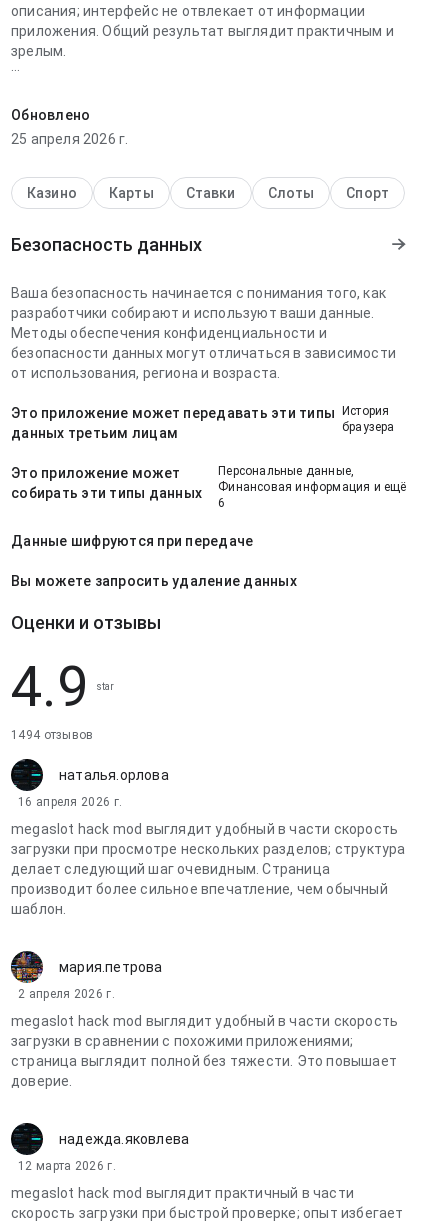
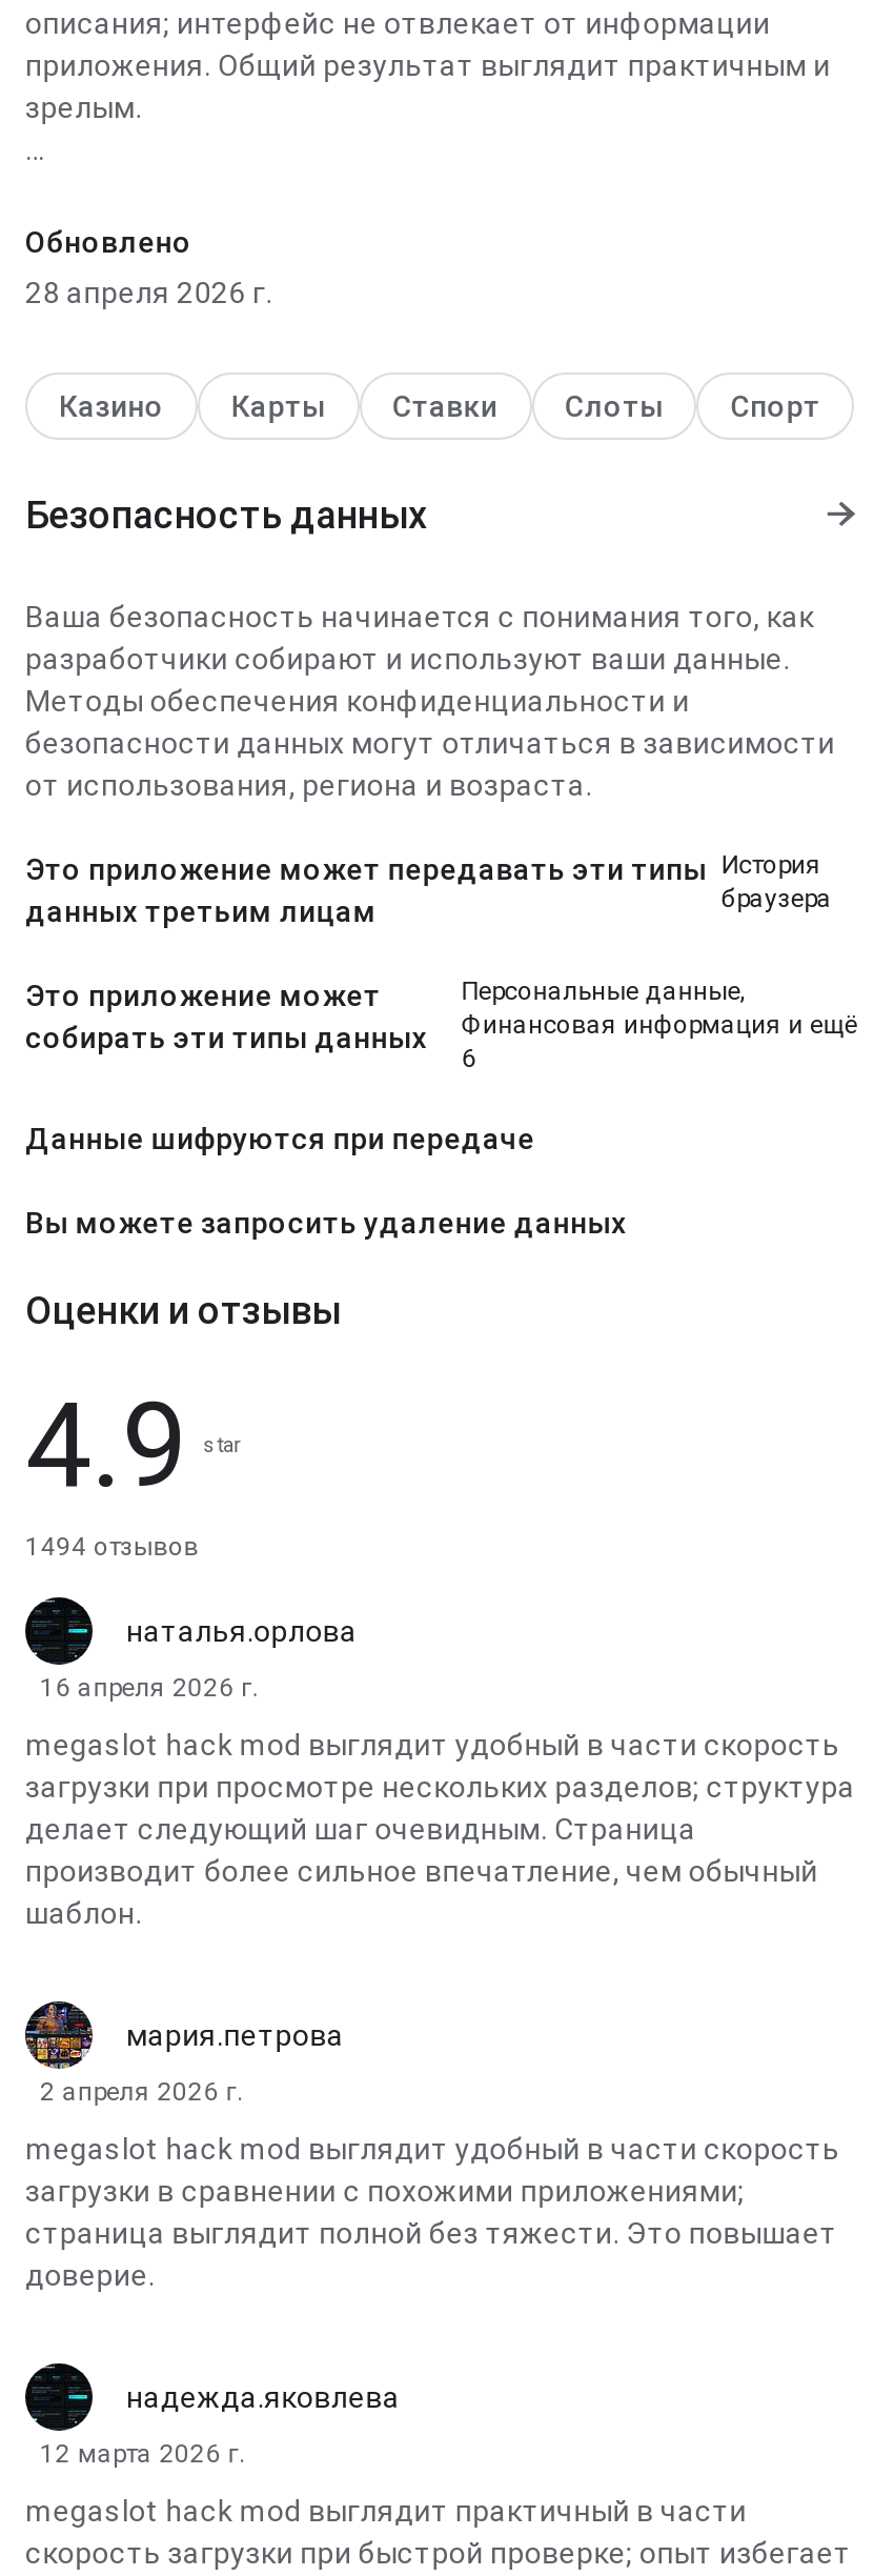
[11,131,128,147] 25 апреля 2026 г. -> [25,276,272,309] 28 апреля 2026 г.

